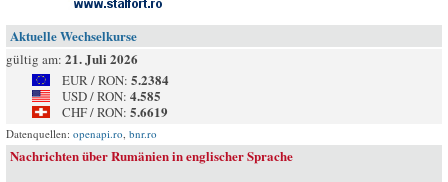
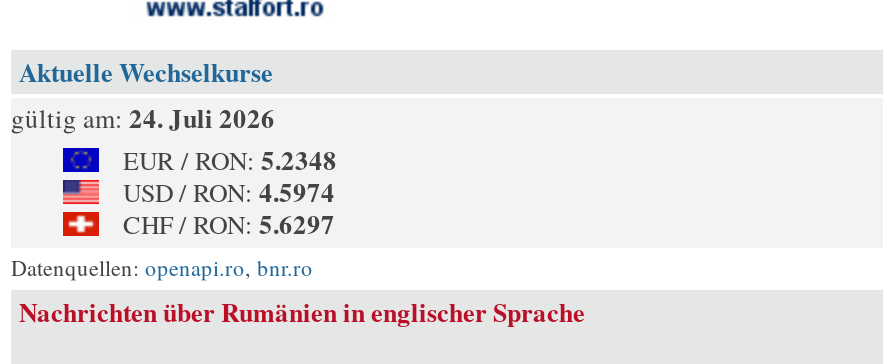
[6,49,138,68] gültig am: 21. Juli 2026 -> [11,98,275,136] gültig am: 24. Juli 2026
[62,70,169,89] EUR / RON: 5.2384 -> [123,140,337,178] EUR / RON: 5.2348
[62,86,161,105] USD / RON: 4.585 -> [123,172,335,210] USD / RON: 4.5974
[62,102,168,121] CHF / RON: 5.6619 -> [123,204,335,242] CHF / RON: 5.6297

